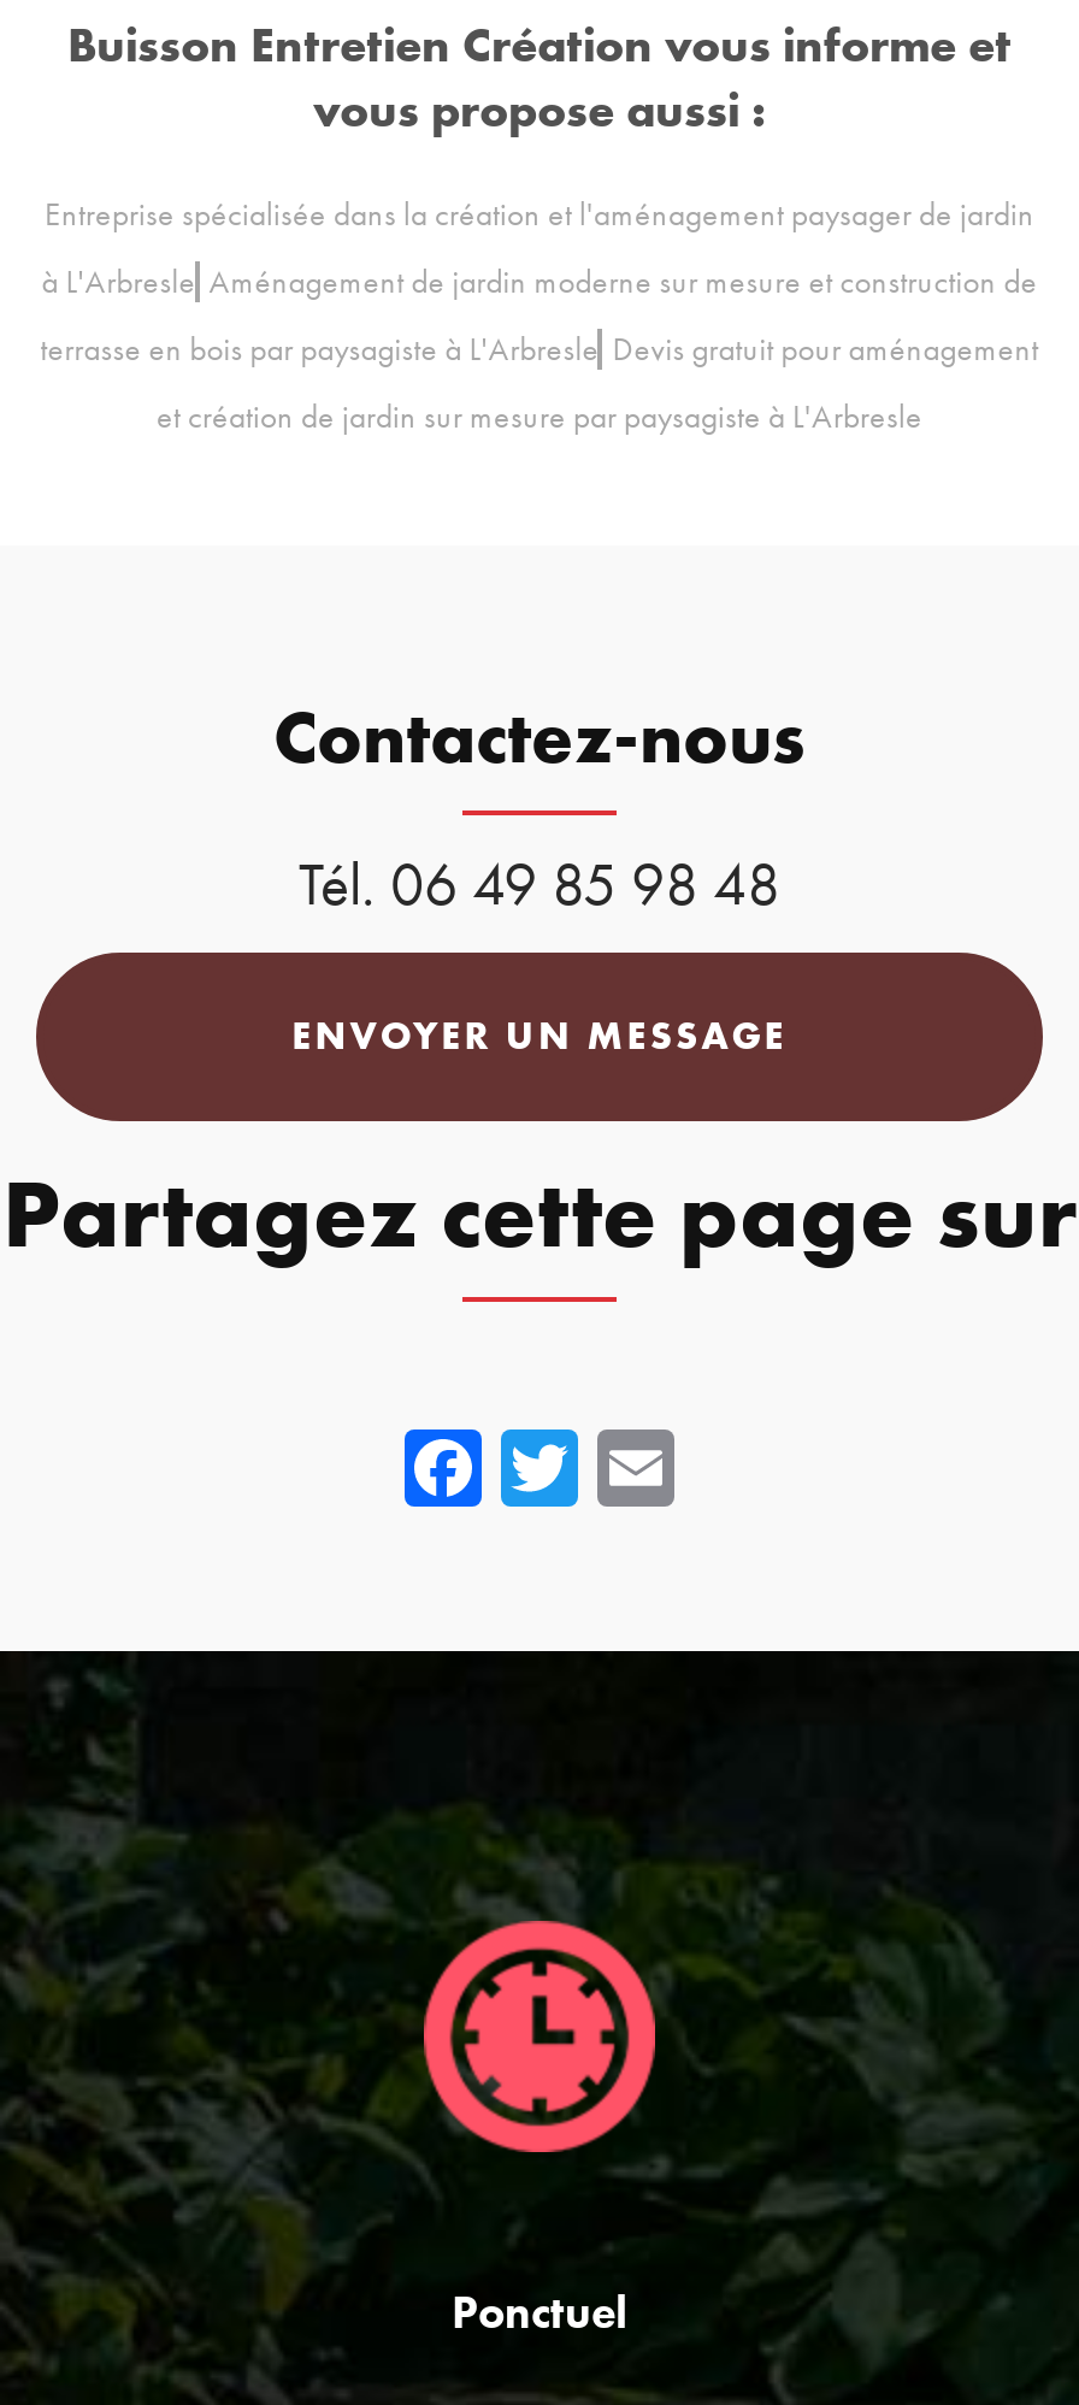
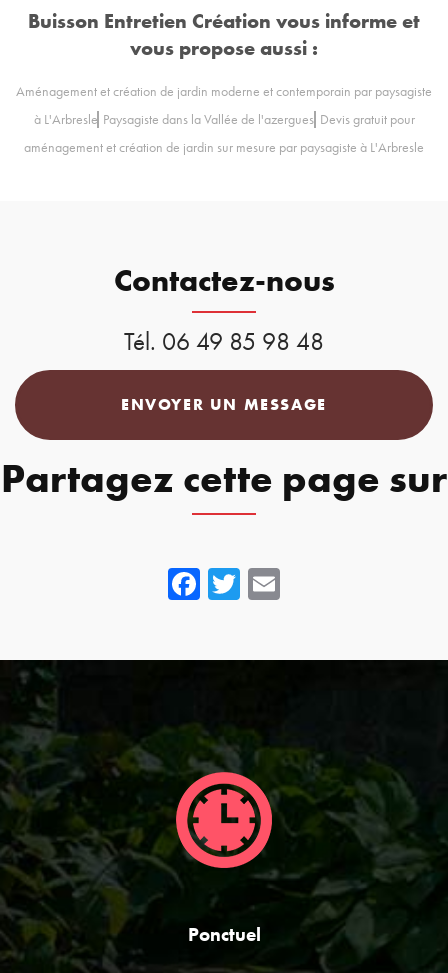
[40,194,1039,437] Entreprise spécialisée dans la création et l'aménagement paysager de jardin | à L'Arbresle Aménagement de jardin moderne sur mesure et construction de | terrasse en bois par paysagiste à L'Arbresle Devis gratuit pour aménagement | et création de jardin sur mesure par paysagiste à L'Arbresle -> [16,83,432,156] Aménagement et création de jardin moderne et contemporain par paysagiste | à L'Arbresle Paysagiste dans la Vallée de l'azergues Devis gratuit pour | aménagement et création de jardin sur mesure par paysagiste à L'Arbresle

